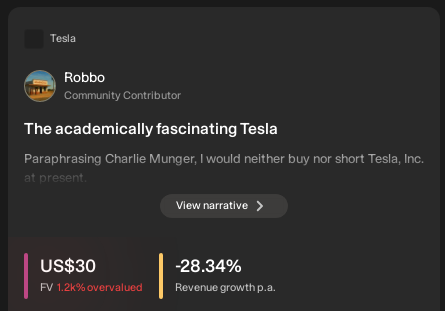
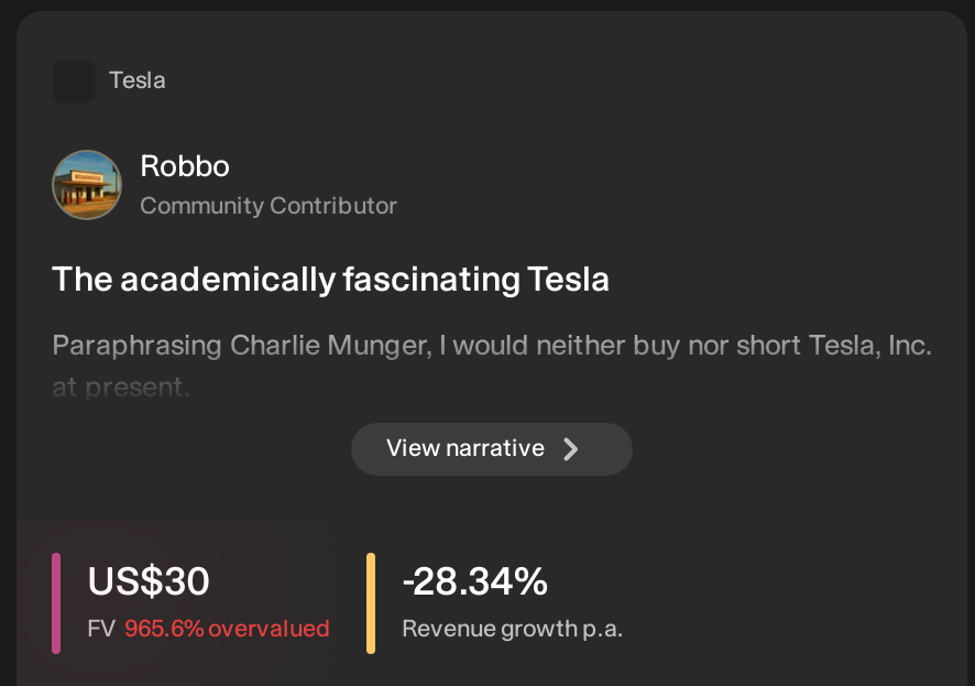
[40,281,143,294] FV 1.2k% overvalued -> [87,614,331,643] FV 965.6% overvalued

